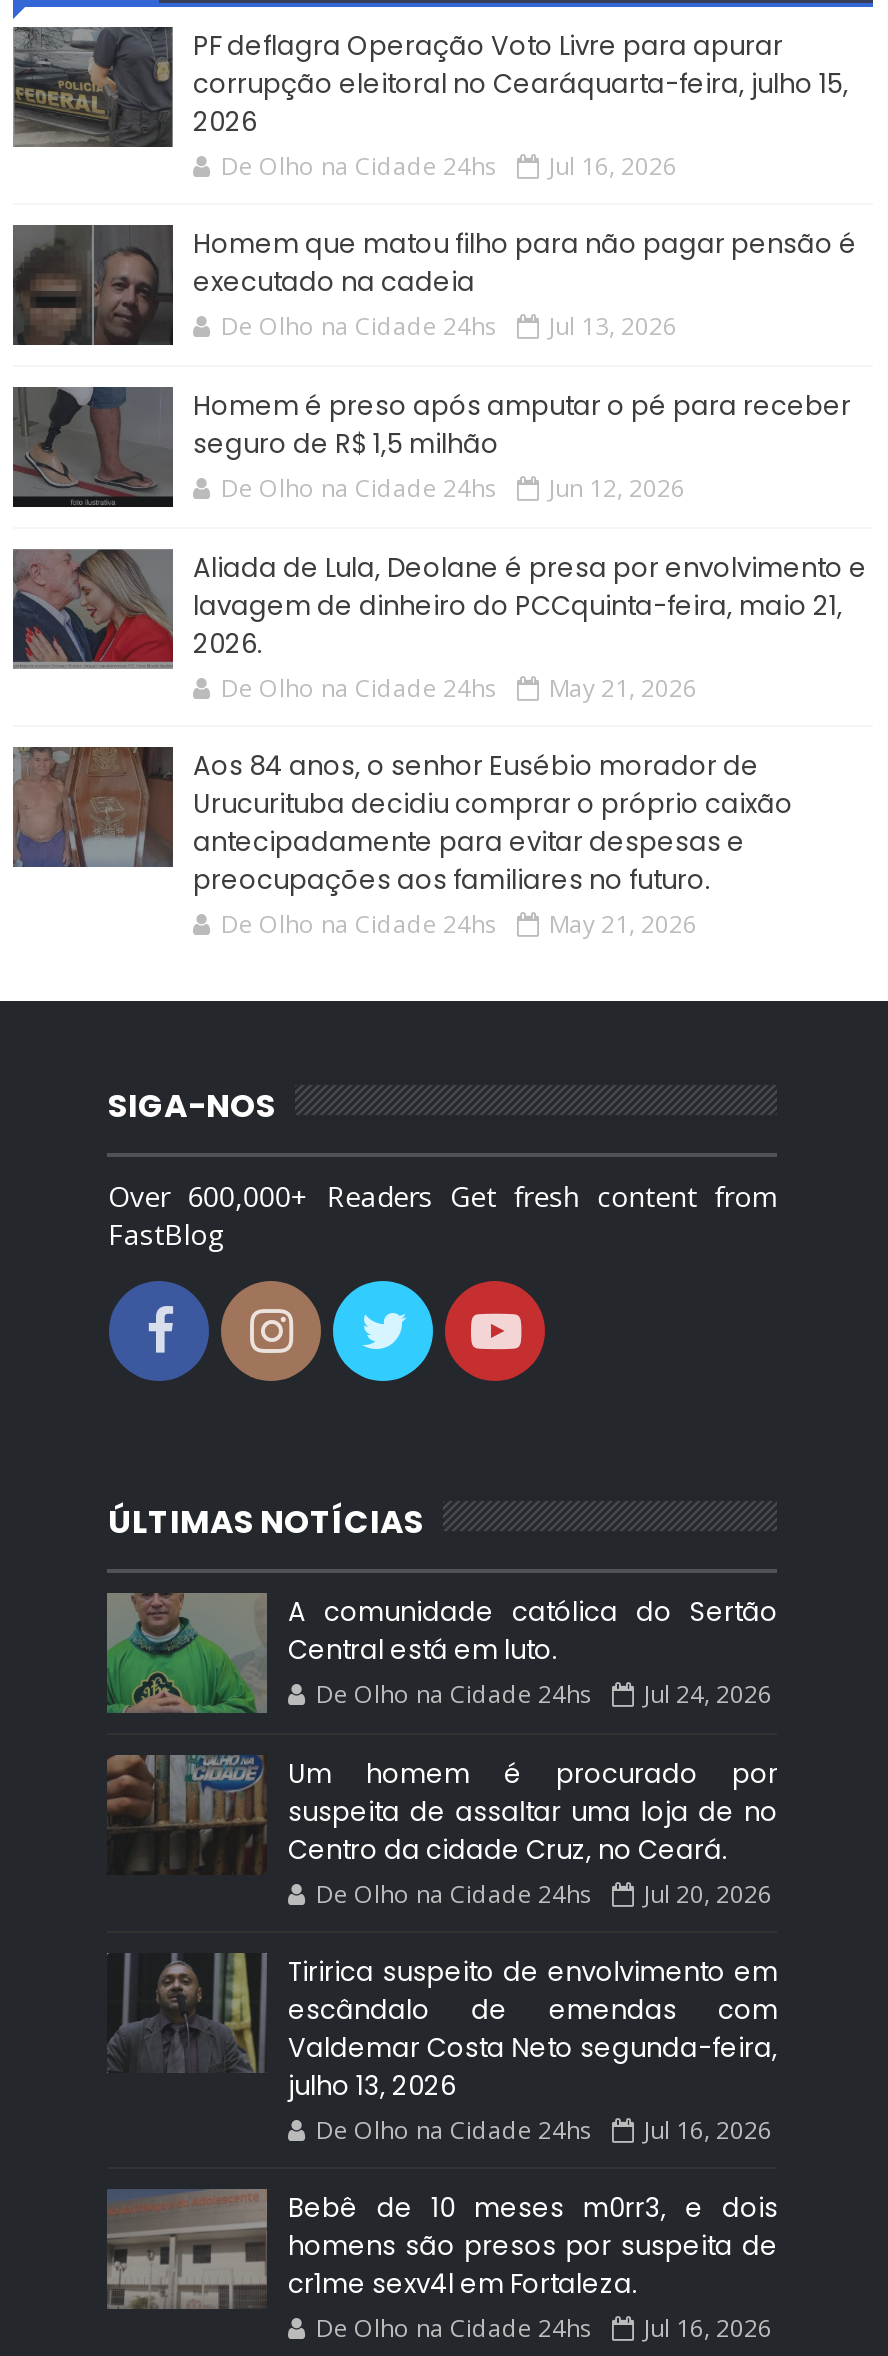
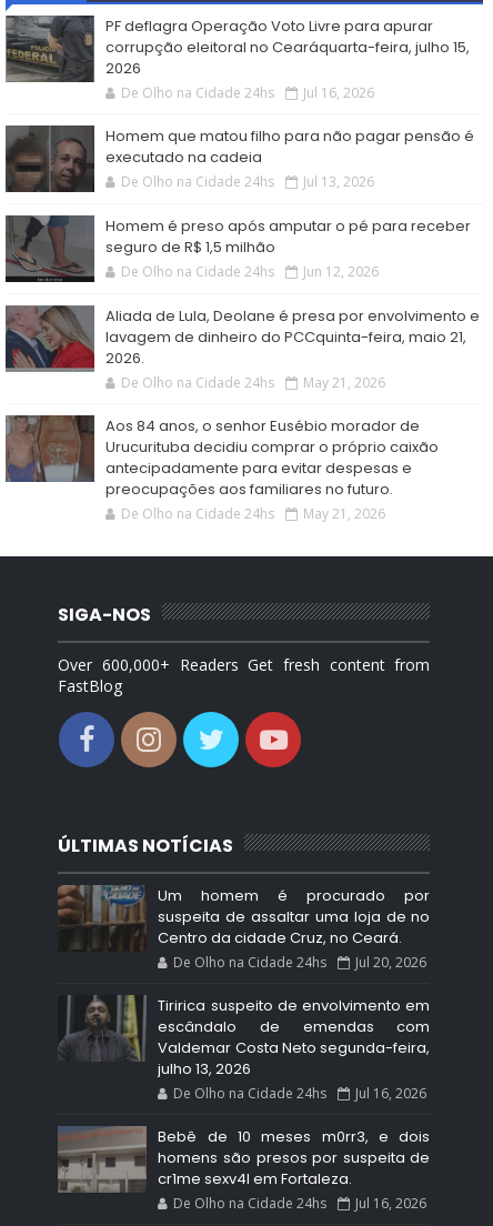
[105,1593,778,1713] [image] | A comunidade católica do Sertão | Central está em luto. | De Olho na Cidade 24hs | Jul 24, 2026 -> none

